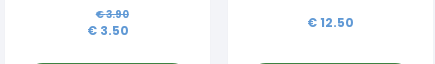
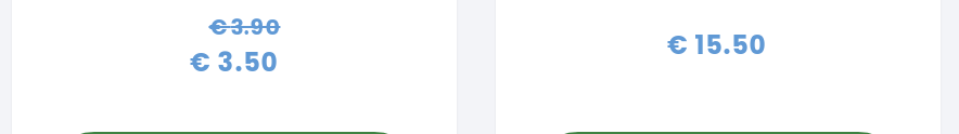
[307,14,354,31] €12.50 -> [667,26,769,63] €15.50

